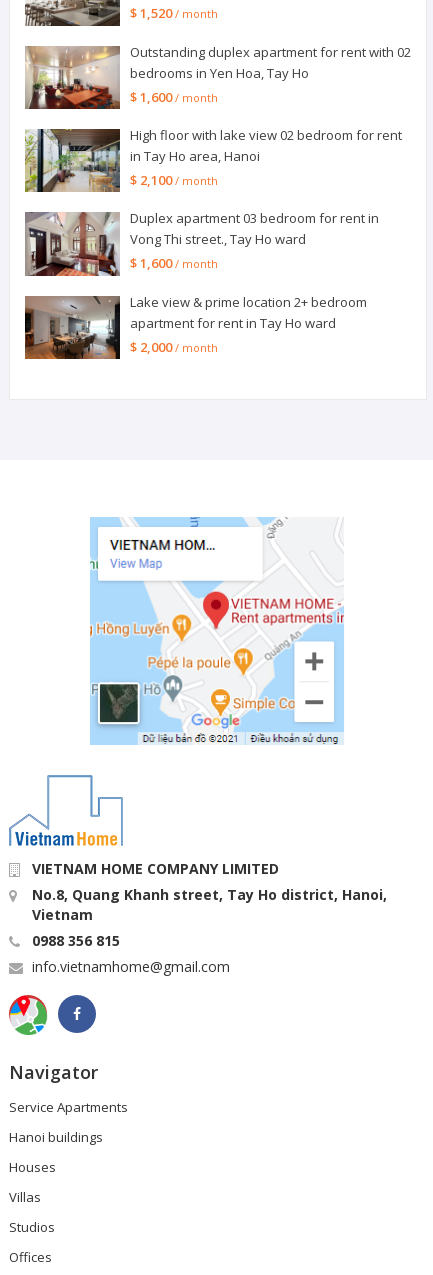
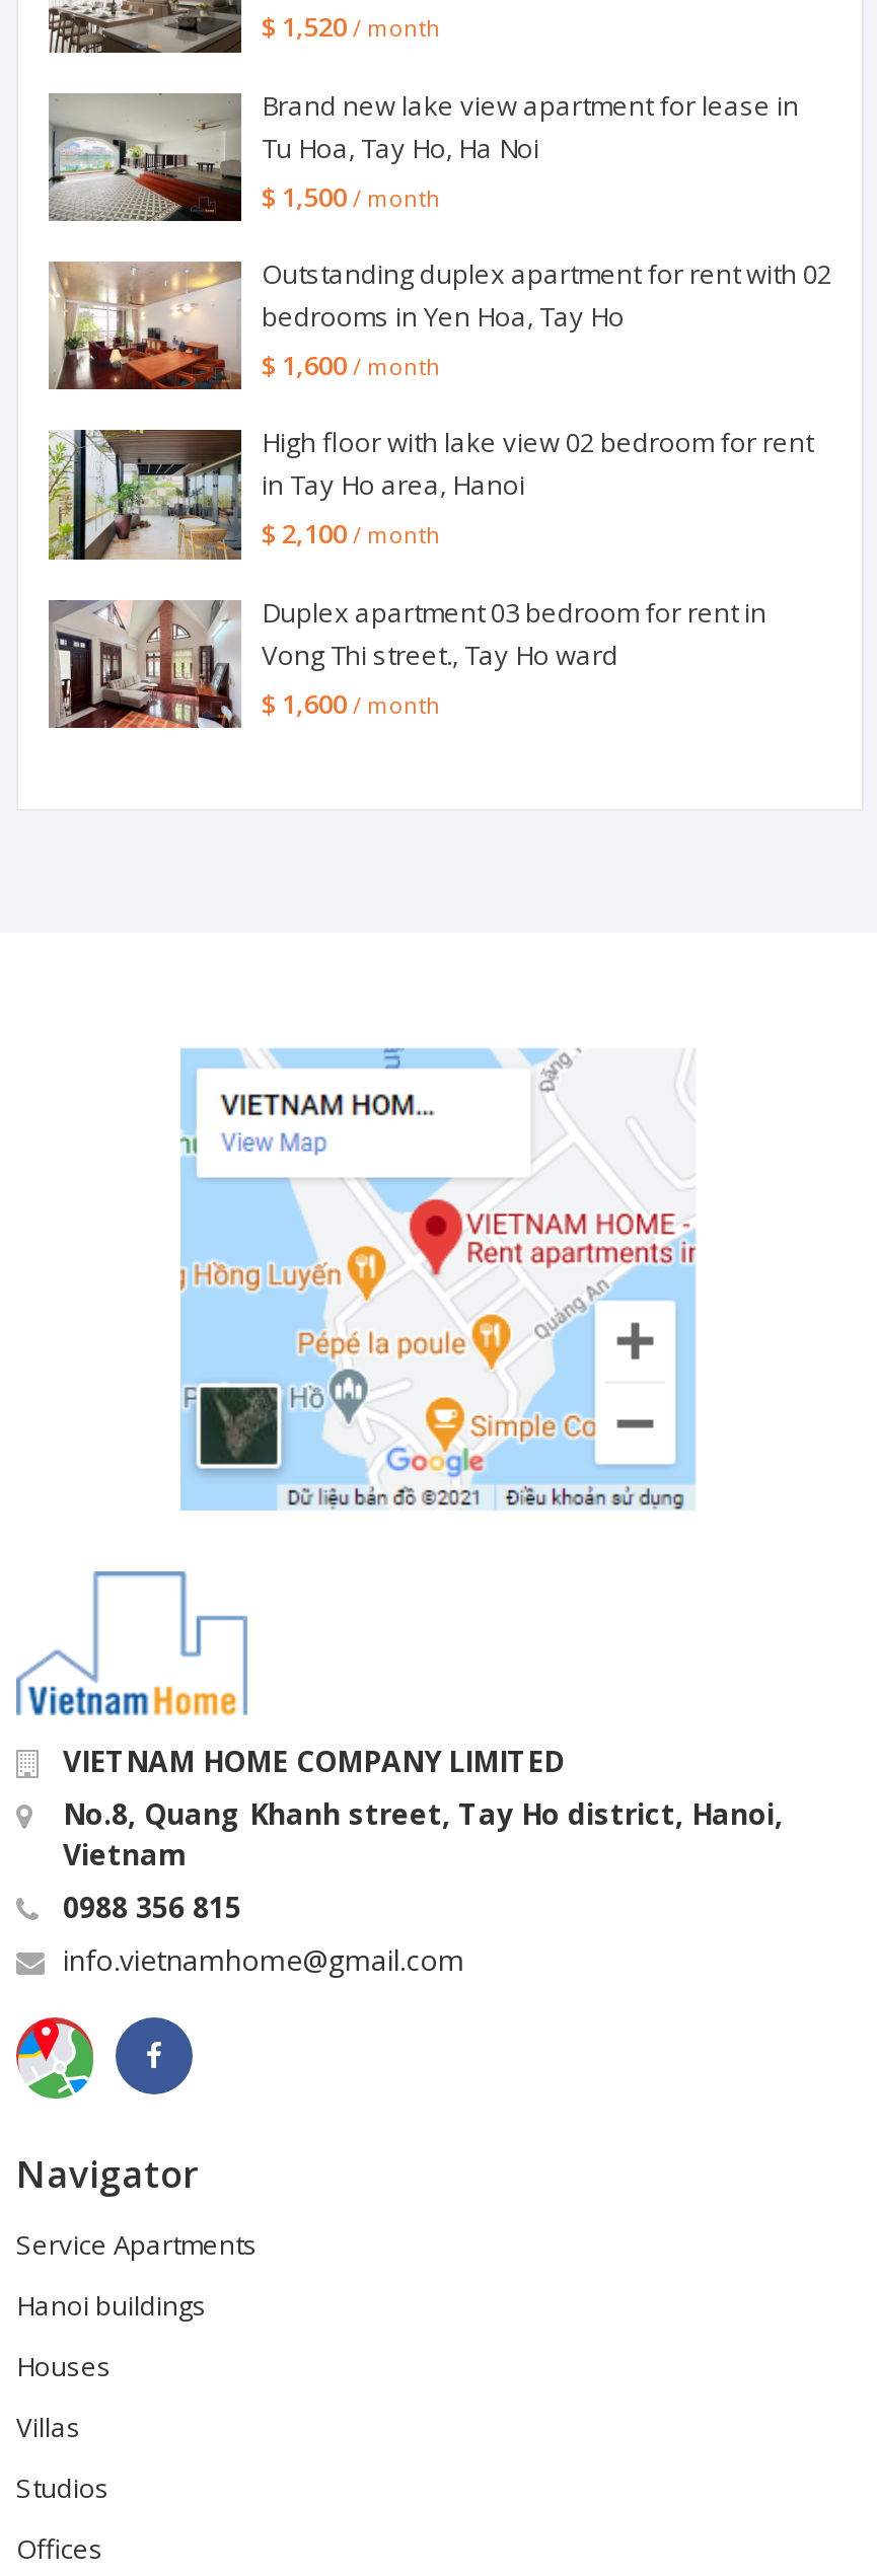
none -> [49,86,799,223] [image] | Brand new lake view apartment for lease in | Tu Hoa, Tay Ho, Ha Noi | $ 1,500 / month
moved [24,43,411,272] -> [47,255,831,721]: [image] | Outstanding duplex apartment for rent with 02 | bedrooms in Yen Hoa, Tay Ho | ... | Vong Thi street., Tay Ho ward | $ 1,600 / month
[24,293,367,360] [image] | Lake view & prime location 2+ bedroom | apartment for rent in Tay Ho ward | $ 2,000/ month -> none

